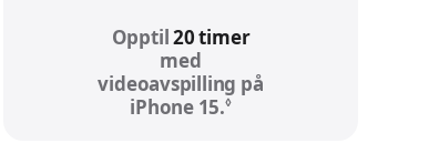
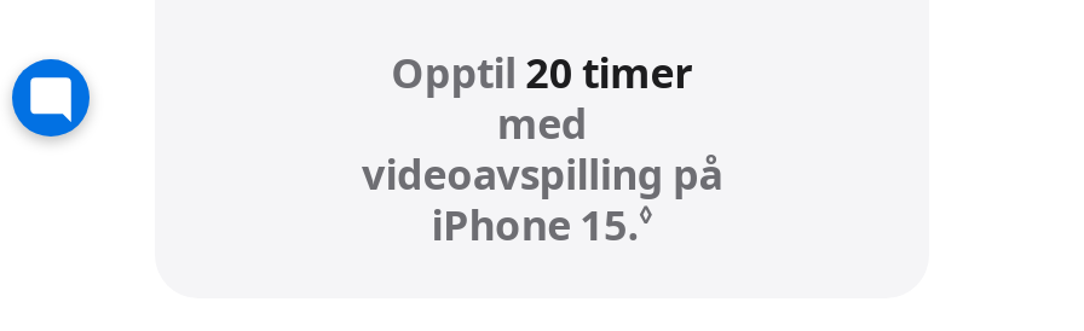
none -> [7,54,94,144] [image]

